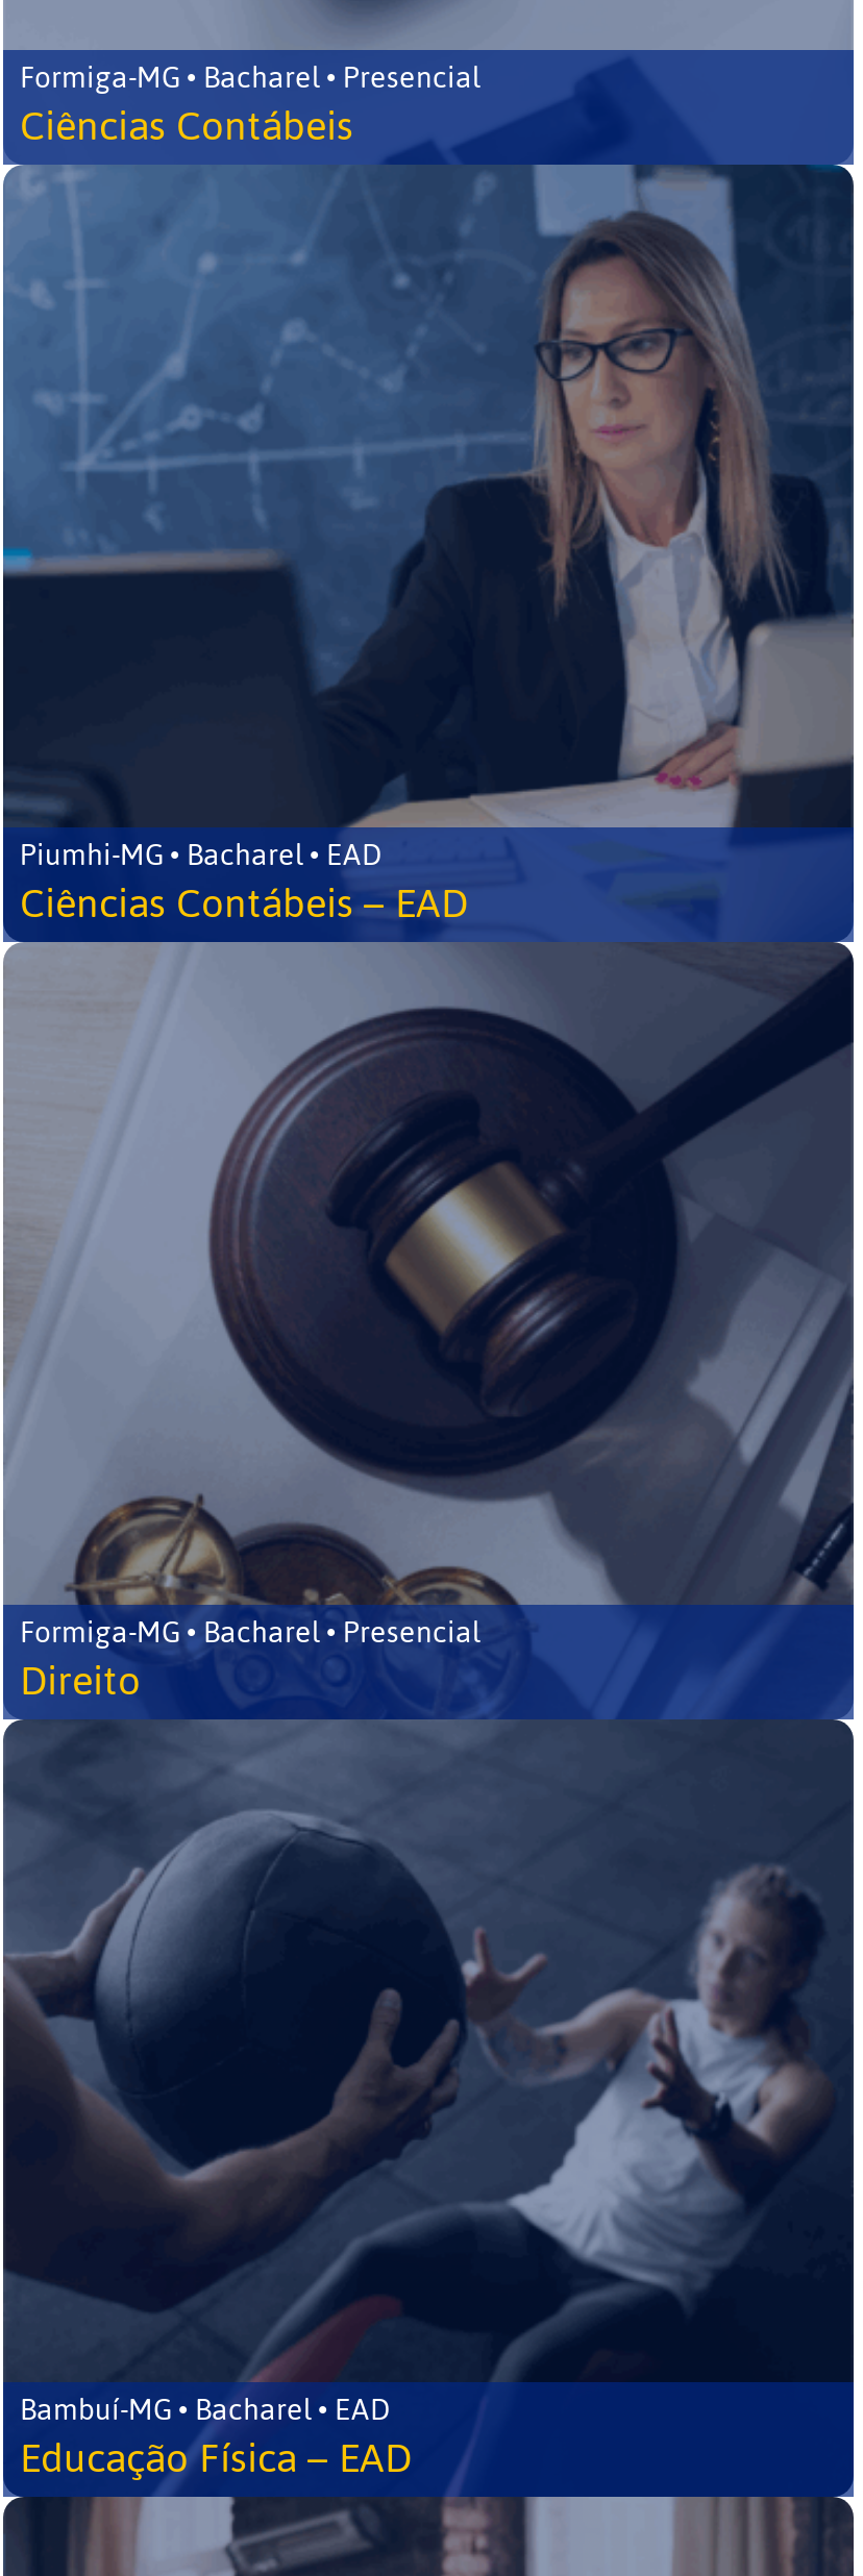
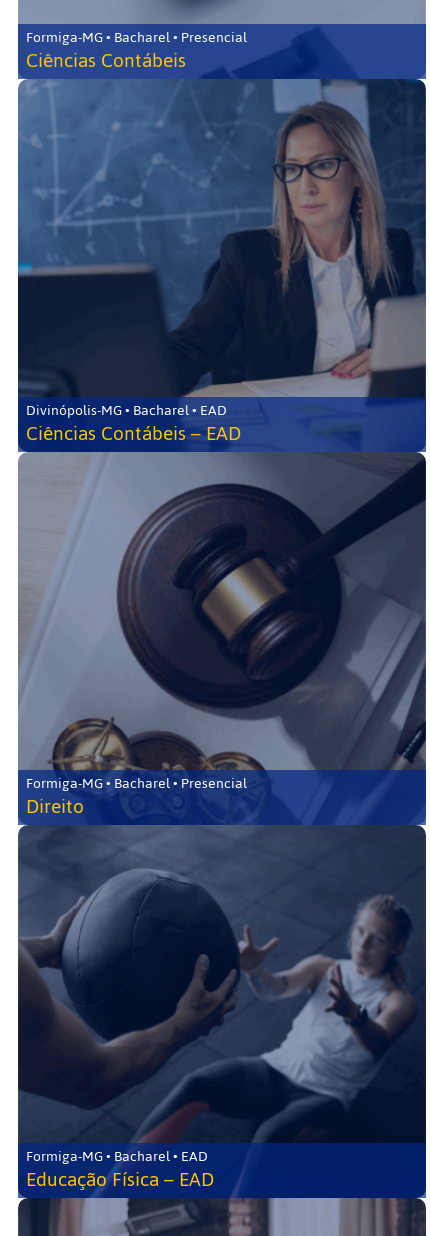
[20,827,383,884] Piumhi-MG • Bacharel • EAD -> [26,397,227,424] Divinópolis-MG • Bacharel • EAD
[20,2382,391,2438] Bambuí-MG • Bacharel • EAD -> [26,1143,208,1170] Formiga-MG • Bacharel • EAD

